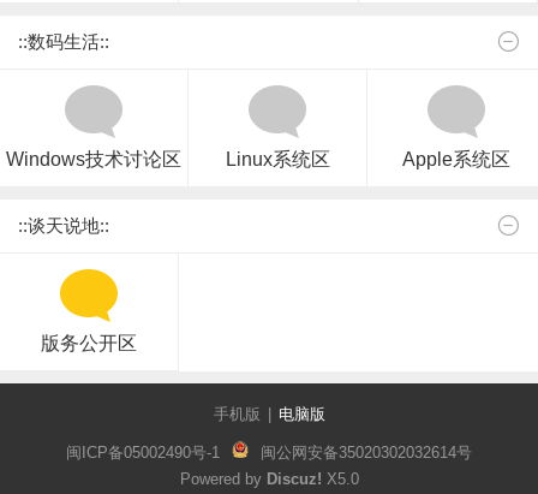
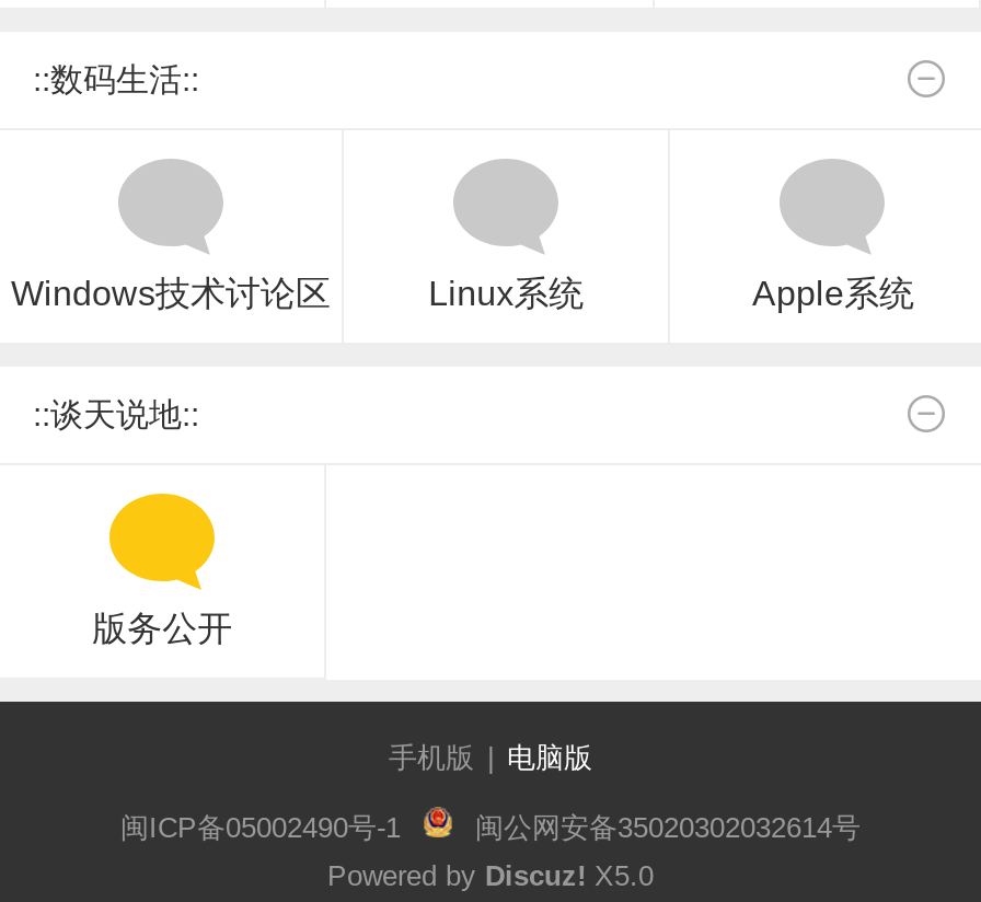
[225,149,511,169] Linux系统区 | Apple系统区 -> [429,275,914,312] Linux系统 | Apple系统
[41,333,137,353] 版务公开区 -> [92,610,233,647] 版务公开

